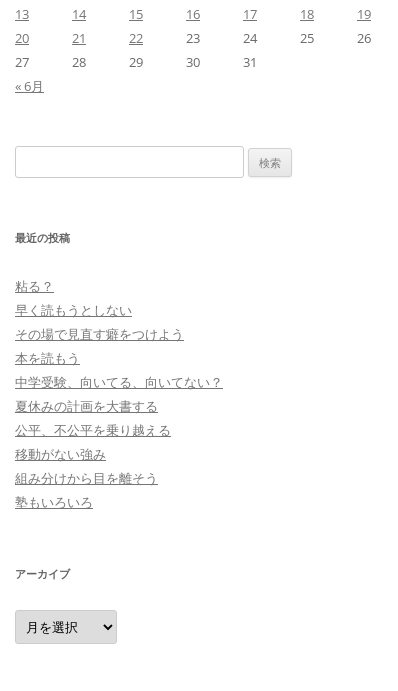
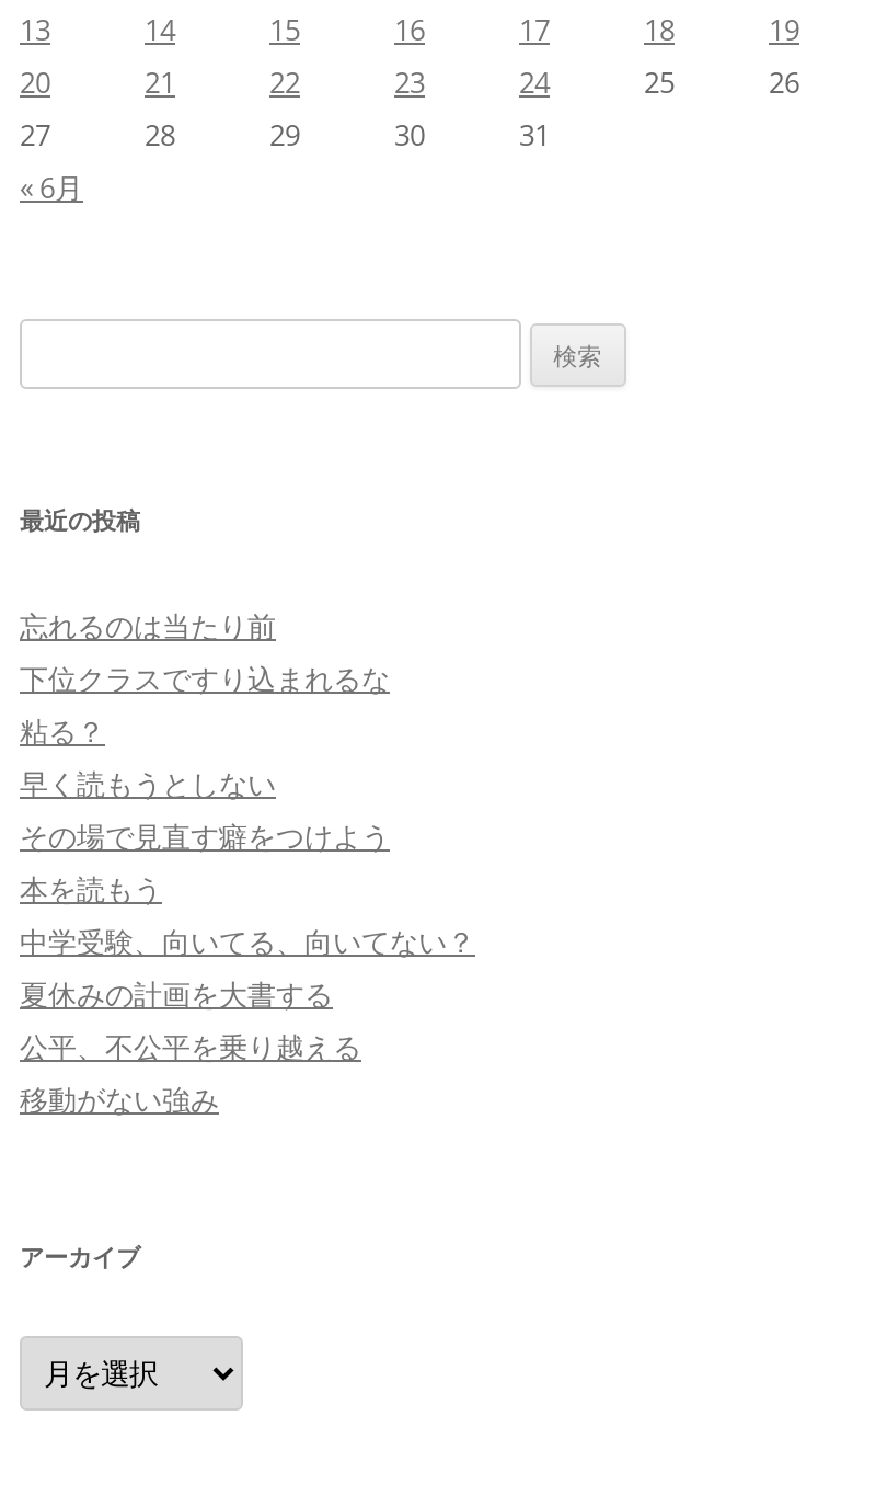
none -> [20,606,390,698] 忘れるのは当たり前 | 下位クラスですり込まれるな
moved [15,277,223,463] -> [20,712,475,1119]: 粘る？ | 早く読もうとしない | 本を読もう | 中学受験、向いてる、向いてない？ | 夏休みの計画を大書する | 公平、不公平を乗り越える | 移動がない強み
[15,469,158,511] 組み分けから目を離そう | 塾もいろいろ -> none

